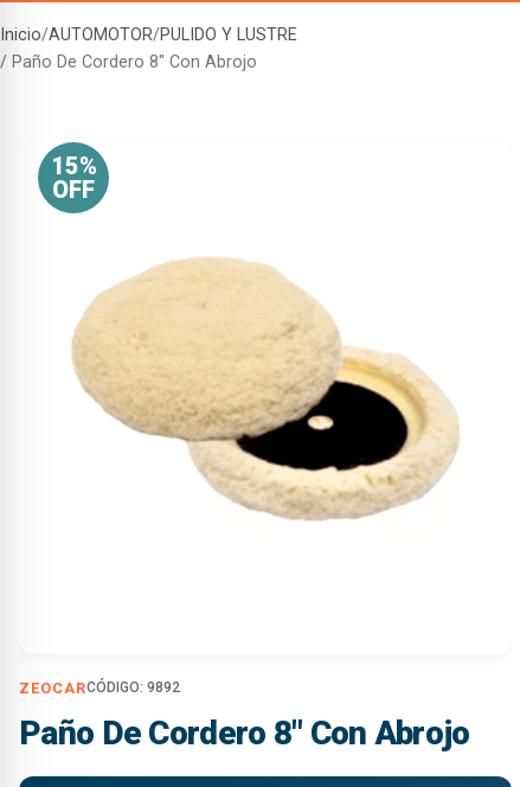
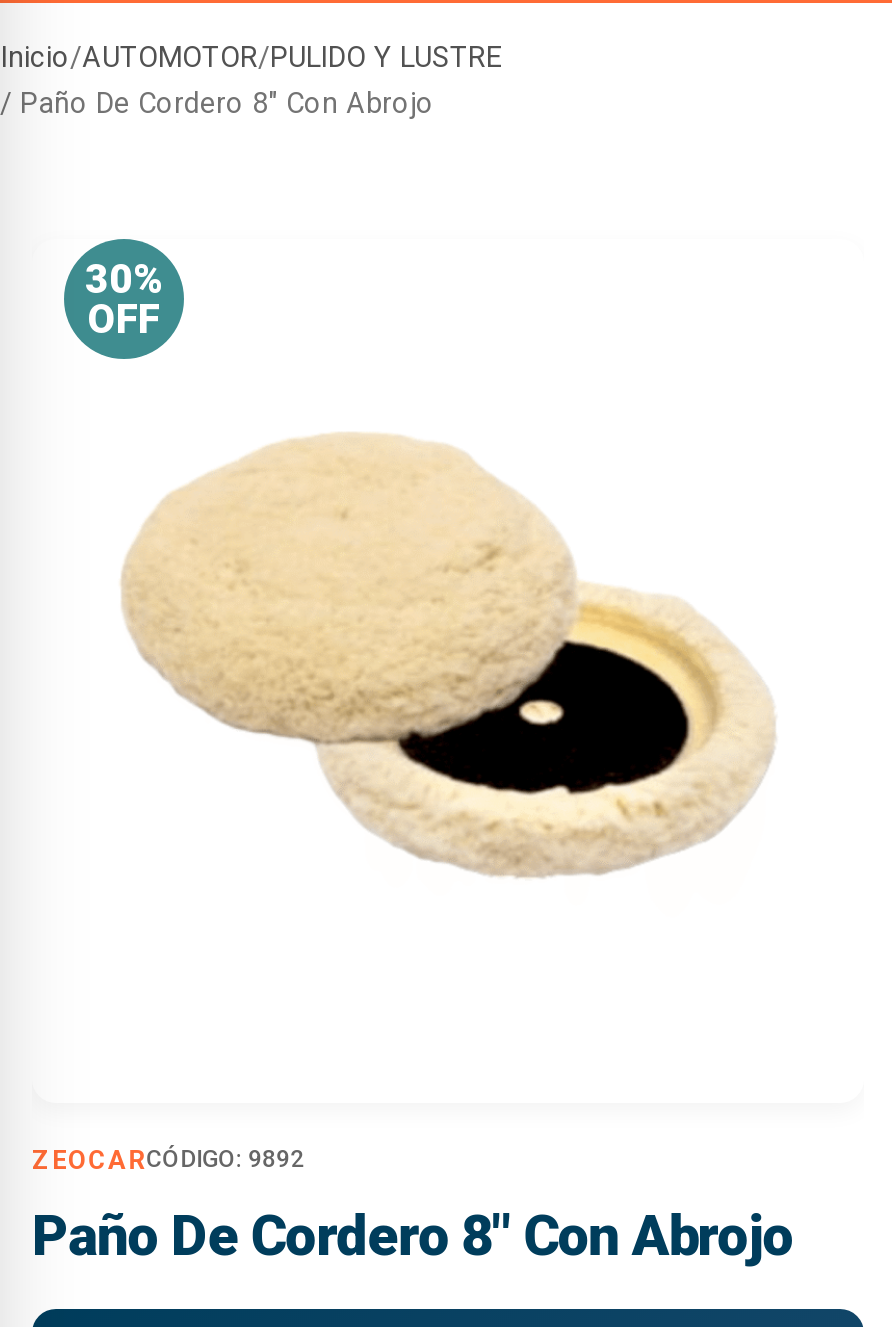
[50,151,97,180] 15% -> [85,254,163,302] 30%

